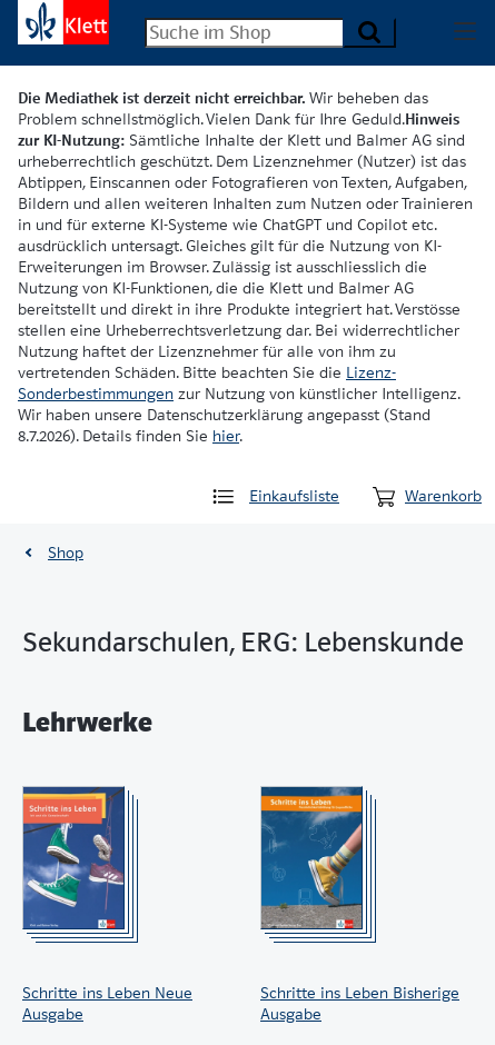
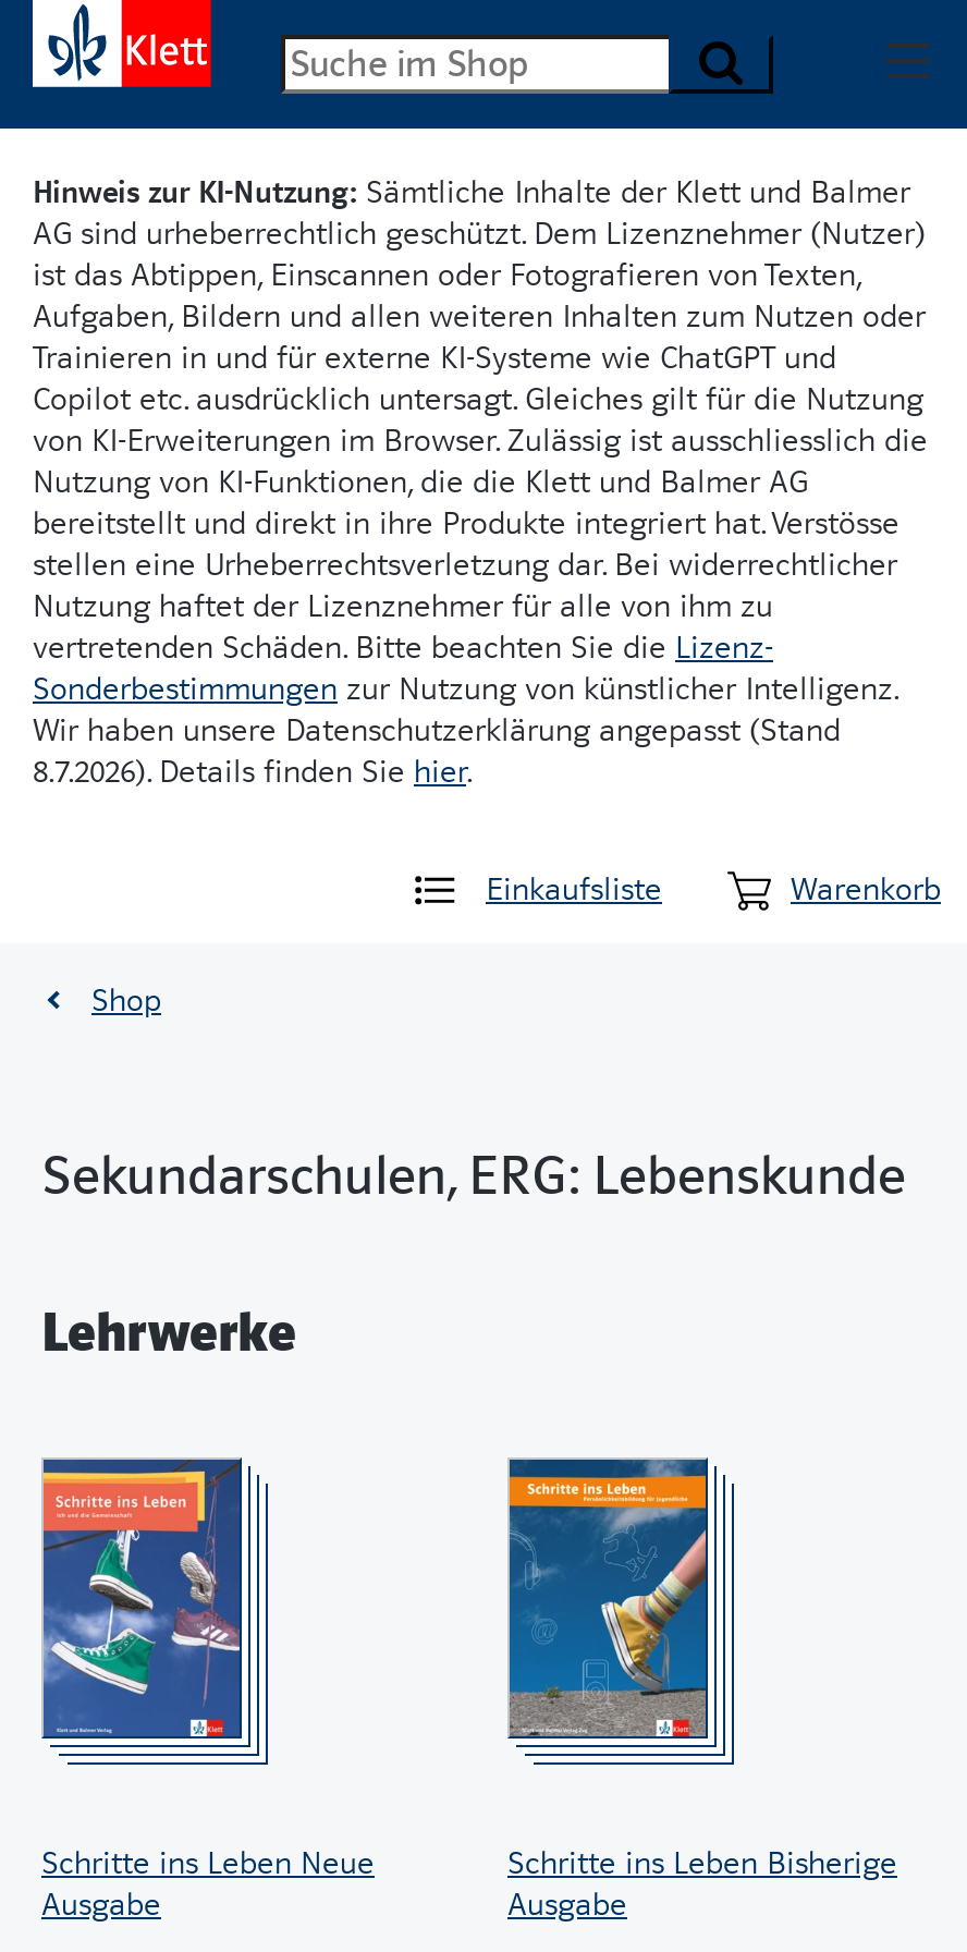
[18,88,473,277] Die Mediathek ist derzeit nicht erreichbar. Wir beheben das | Problem schnellstmöglich. Vielen Dank für Ihre Geduld.Hinweis | zur KI-Nutzung: Sämtliche Inhalte der Klett und Balmer AG sind | urheberrechtlich geschützt. Dem Lizenznehmer (Nutzer) ist das | Abtippen, Einscannen oder Fotografieren von Texten, Aufgaben, | Bildern und allen weiteren Inhalten zum Nutzen oder Trainieren | in und für externe KI-Systeme wie ChatGPT und Copilot etc. | ausdrücklich untersagt. Gleiches gilt für die Nutzung von KI- | Erweiterungen im Browser. Zulässig ist ausschliesslich die -> [33,172,928,460] Hinweis zur KI-Nutzung: Sämtliche Inhalte der Klett und Balmer | AG sind urheberrechtlich geschützt. Dem Lizenznehmer (Nutzer) | ist das Abtippen, Einscannen oder Fotografieren von Texten, | Aufgaben, Bildern und allen weiteren Inhalten zum Nutzen oder | Trainieren in und für externe KI-Systeme wie ChatGPT und | Copilot etc. ausdrücklich untersagt. Gleiches gilt für die Nutzung | von KI-Erweiterungen im Browser. Zulässig ist ausschliesslich die

